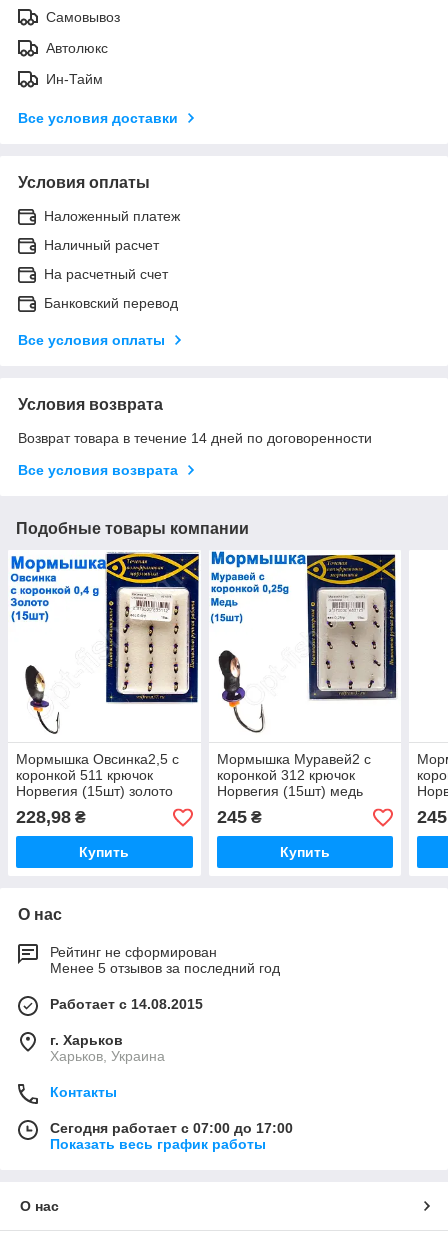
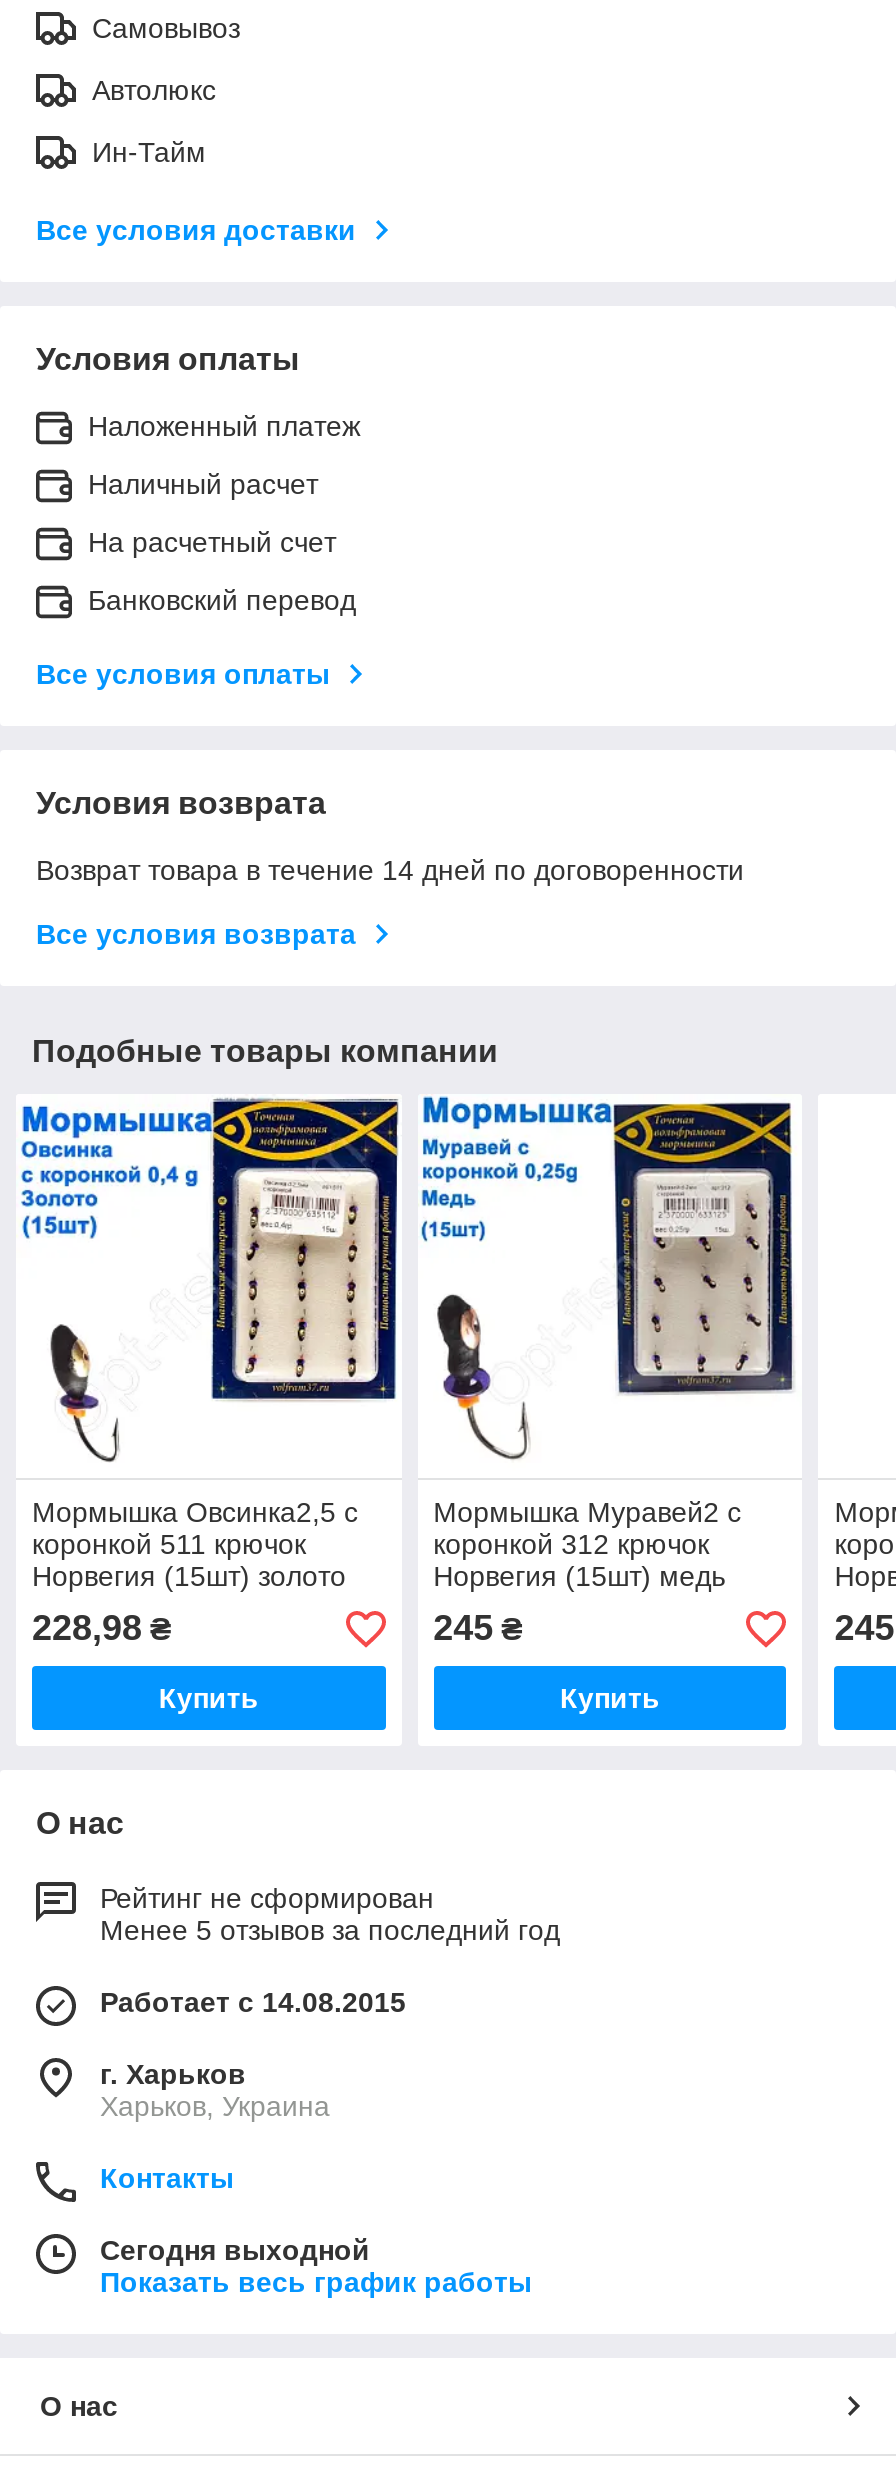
[50,1120,293,1136] Сегодня работает с 07:00 до 17:00 -> [100,2235,370,2267] Сегодня выходной

